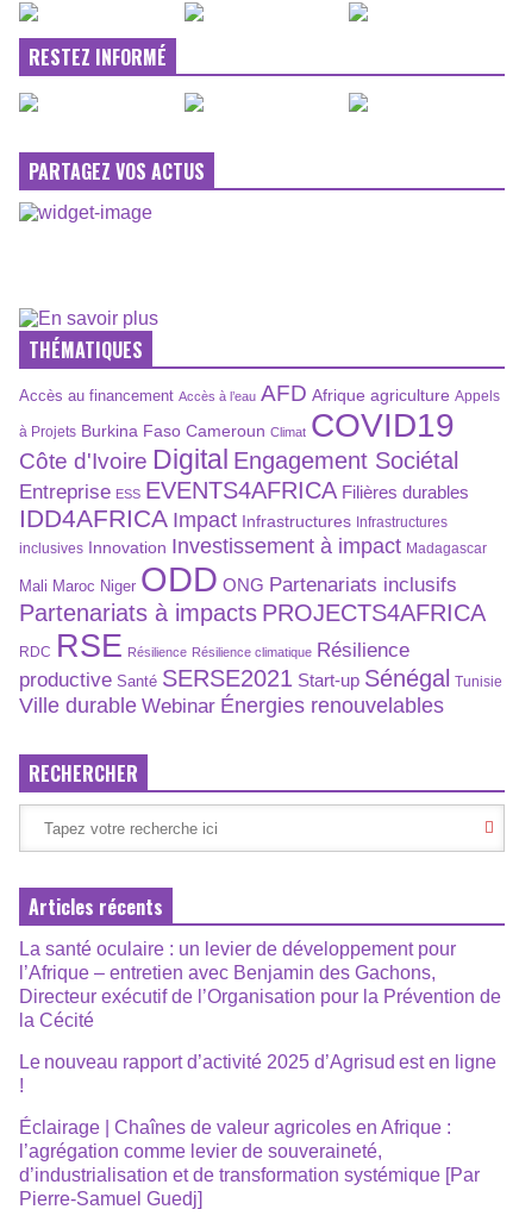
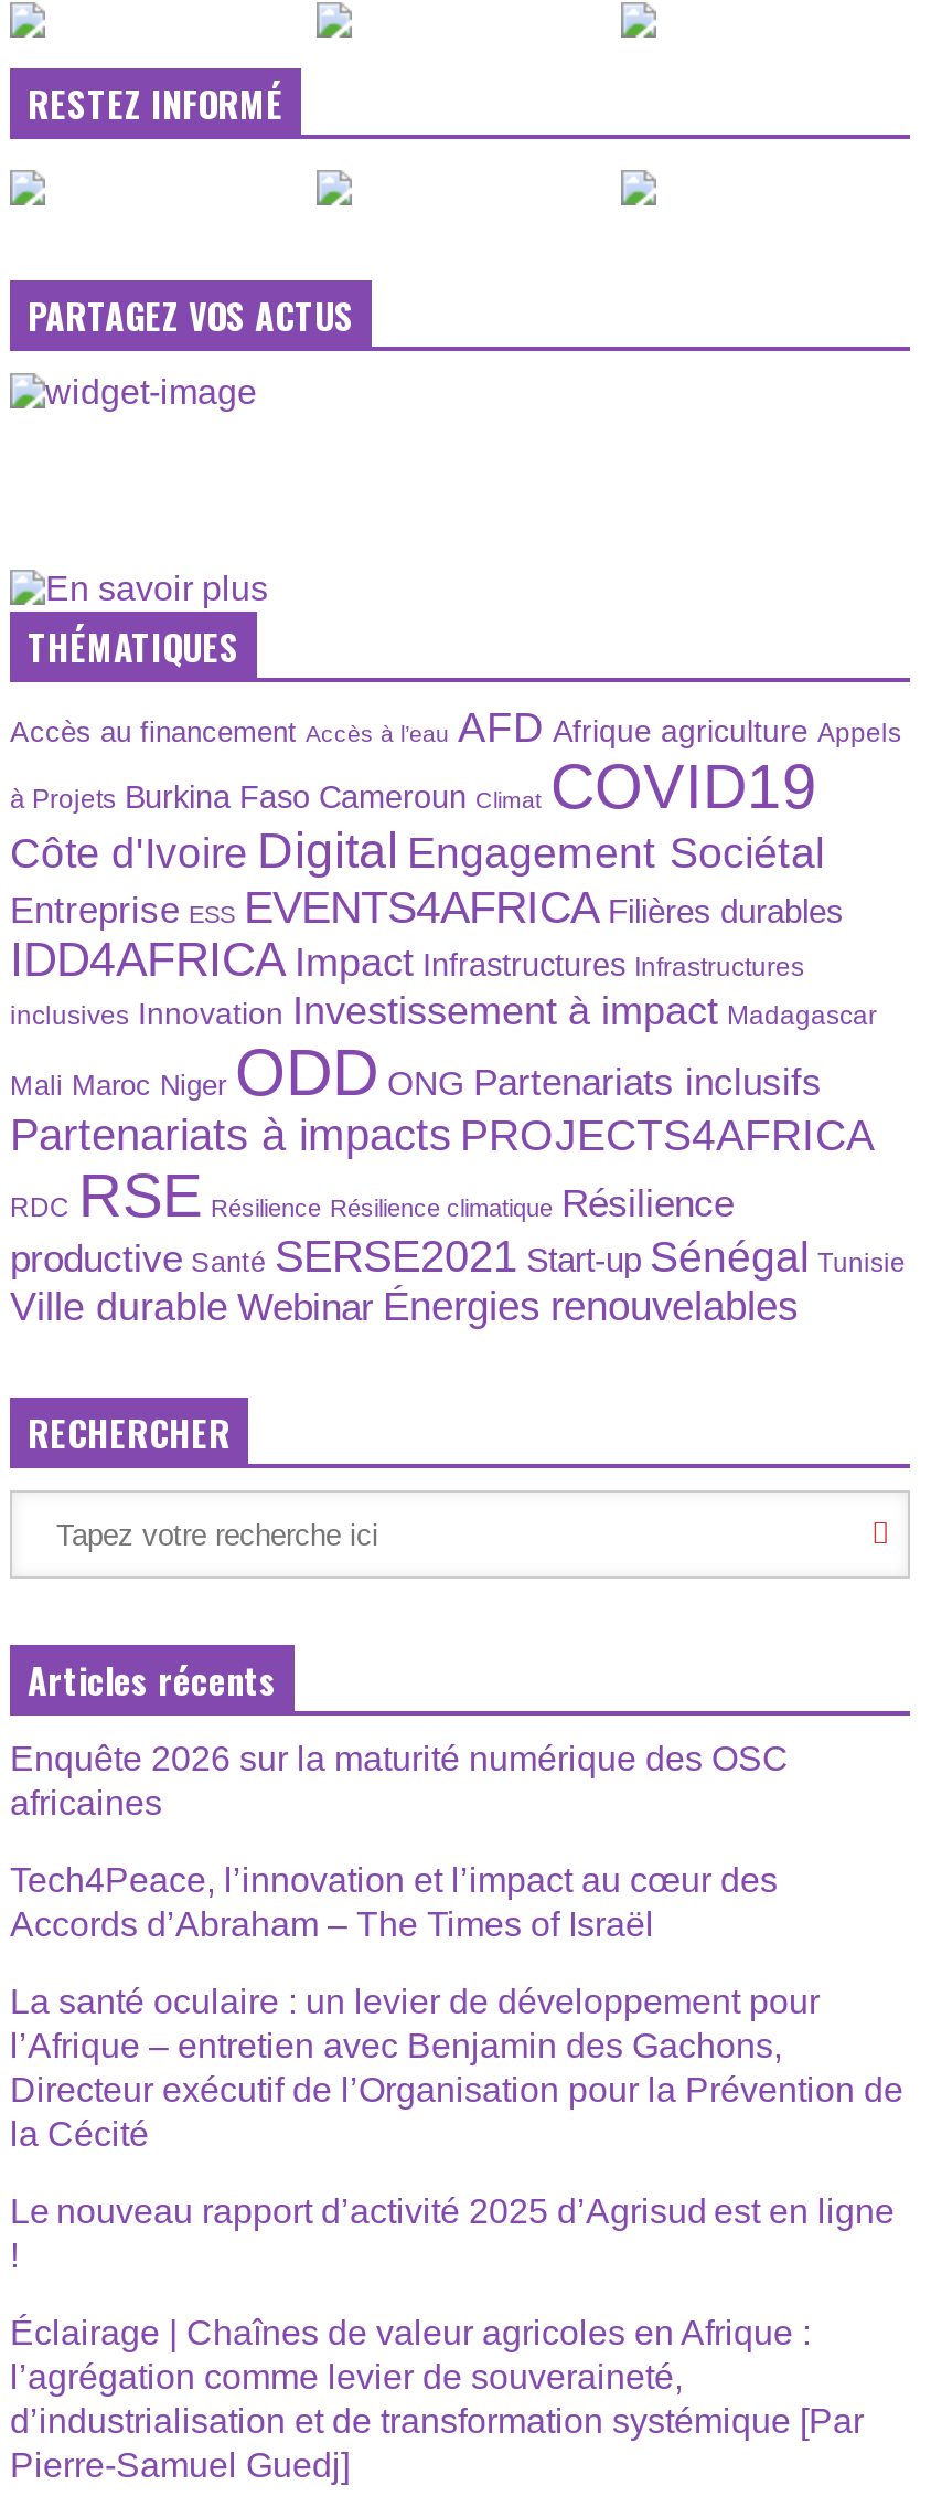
none -> [10,1740,789,1944] Enquête 2026 sur la maturité numérique des OSC | africaines | Tech4Peace, l’innovation et l’impact au cœur des | Accords d’Abraham – The Times of Israël

